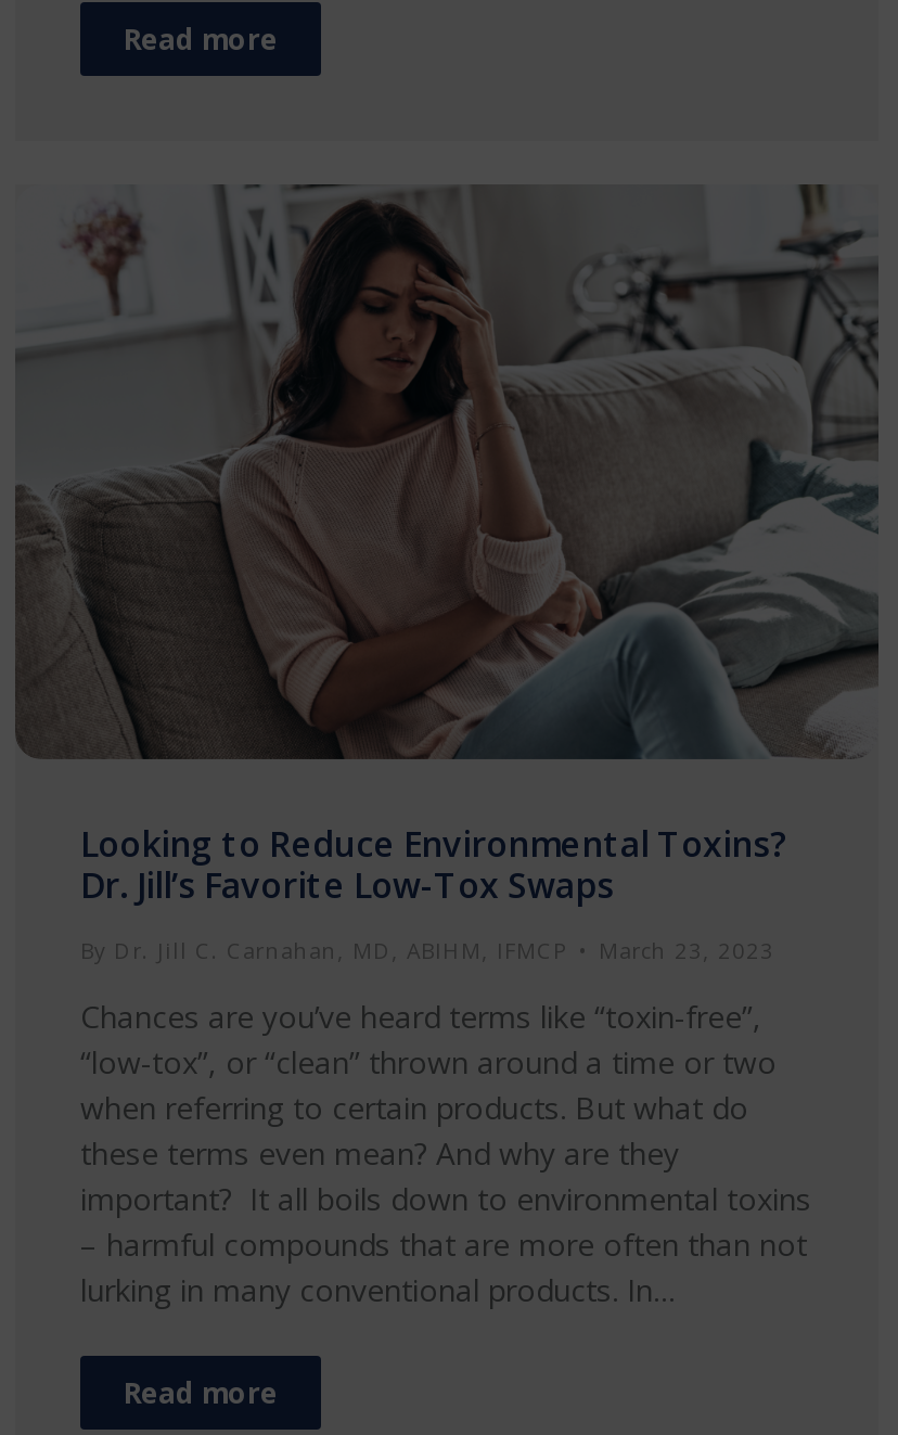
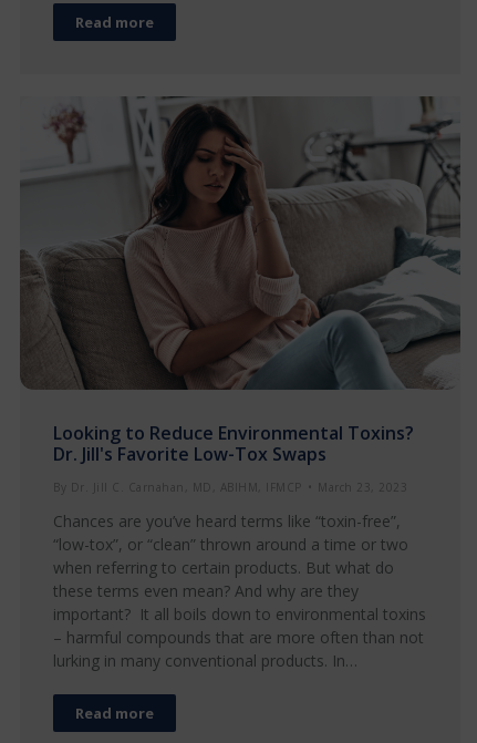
[80,861,614,909] Dr. Jill’s Favorite Low-Tox Swaps -> [53,442,326,466] Dr. Jill's Favorite Low-Tox Swaps

